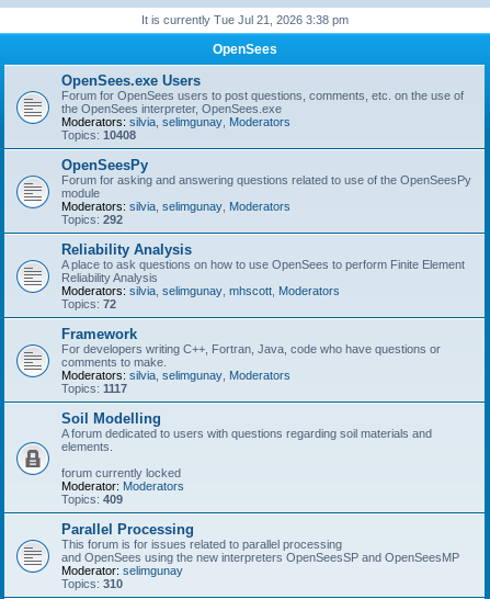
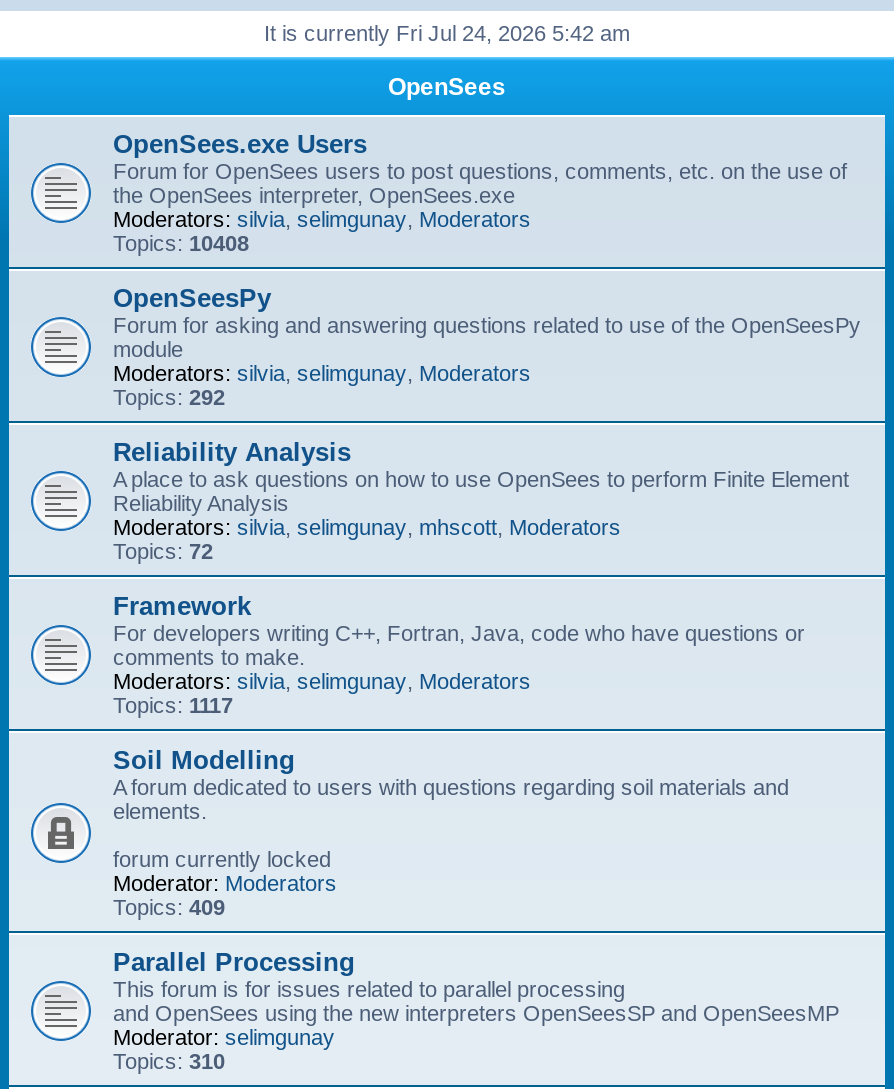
[141,13,348,26] It is currently Tue Jul 21, 2026 3:38 pm -> [264,21,630,45] It is currently Fri Jul 24, 2026 5:42 am

